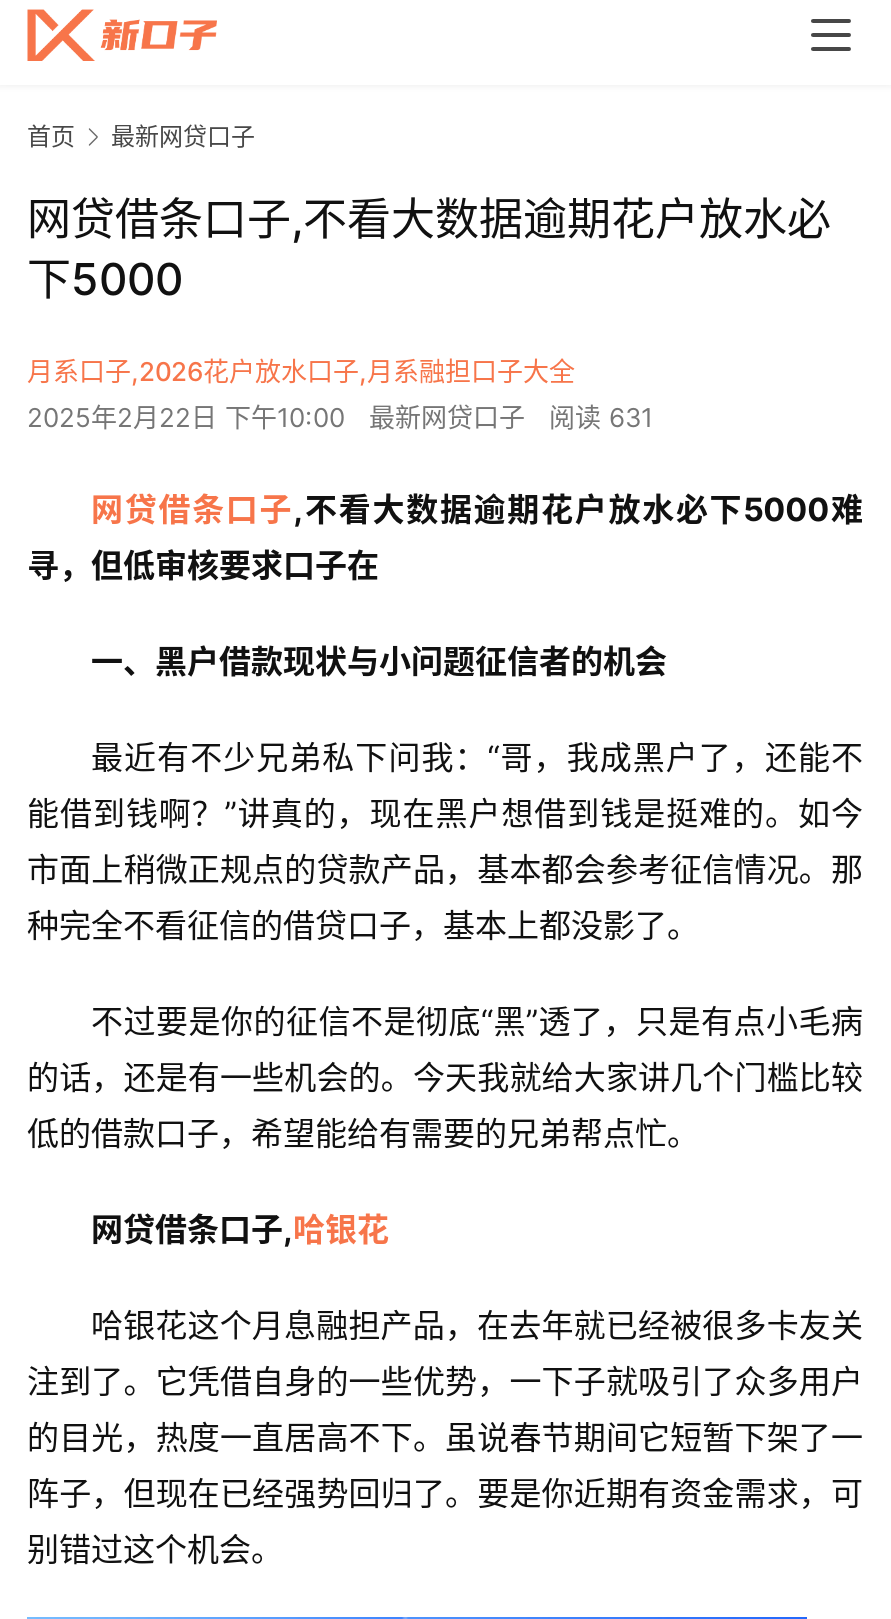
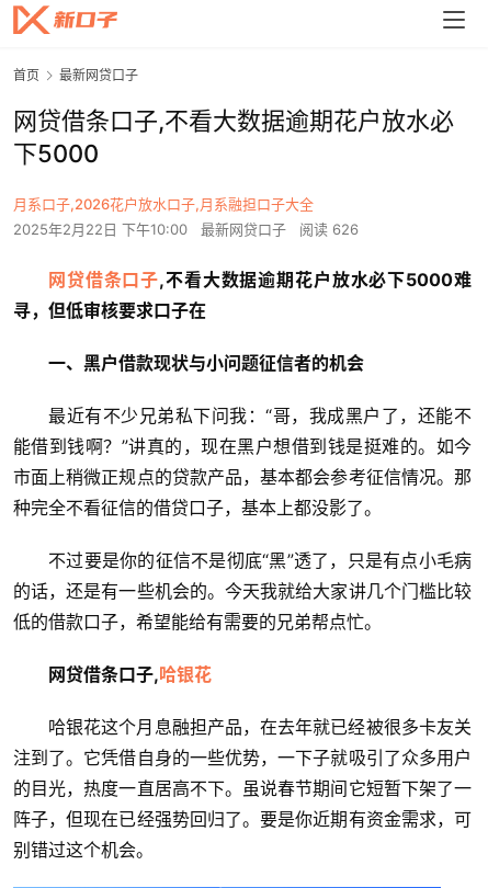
[27,401,653,433] 2025年2月22日 下午10:00 最新网贷口子 阅读 631 -> [13,221,359,238] 2025年2月22日 下午10:00 最新网贷口子 阅读 626

